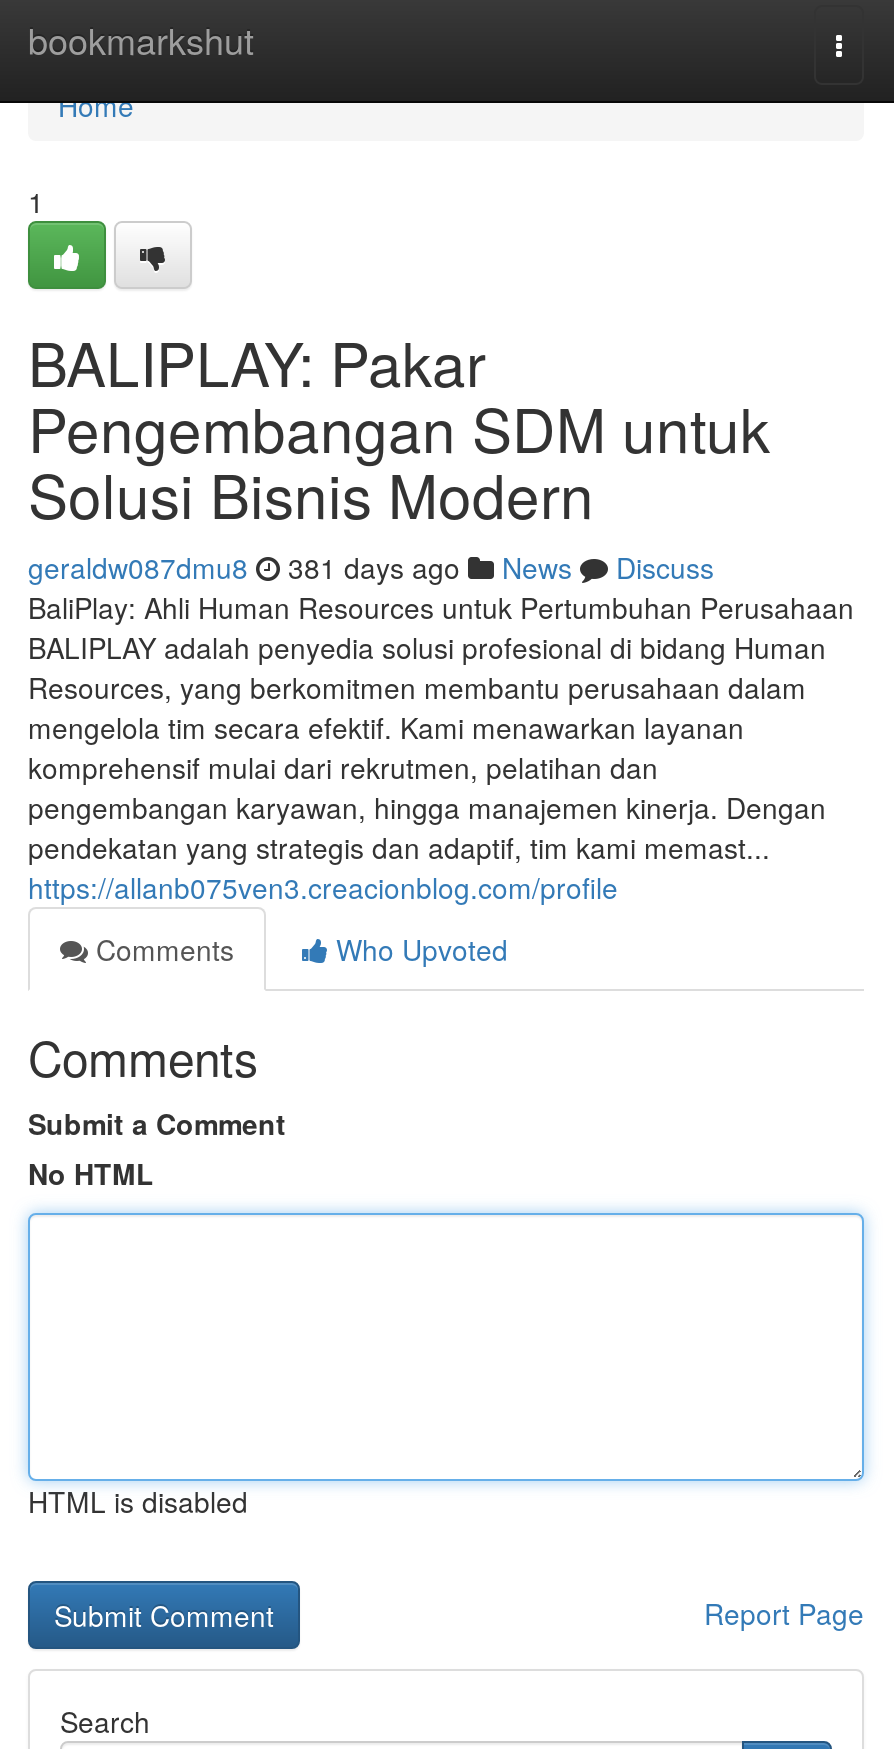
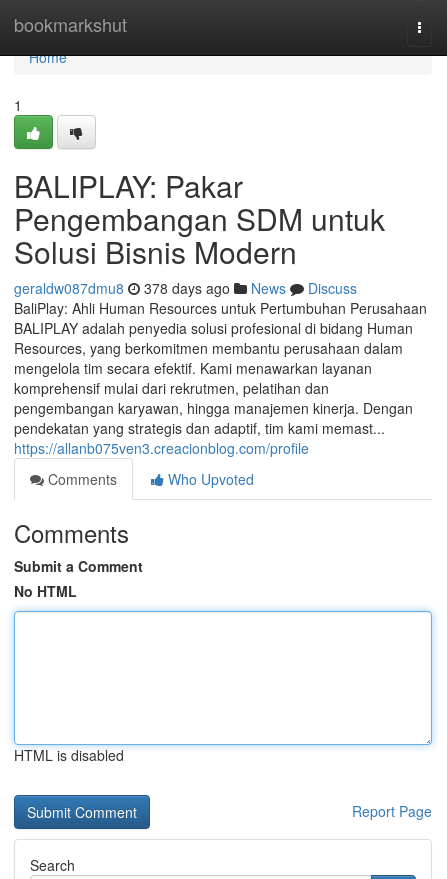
[28,547,714,587] geraldw087dmu8 381 days ago News Discuss -> [14,278,357,298] geraldw087dmu8 378 days ago News Discuss

